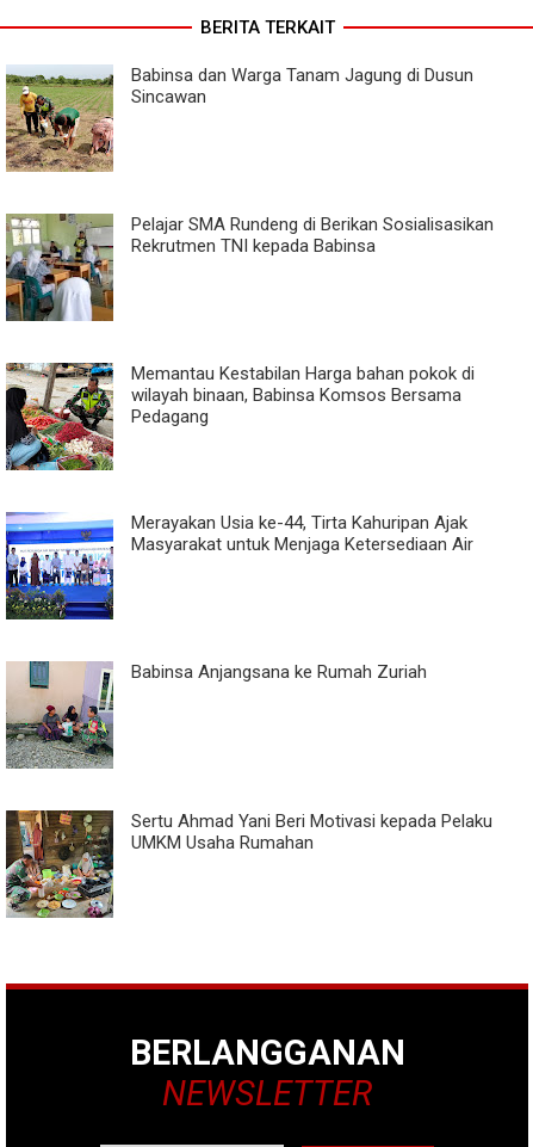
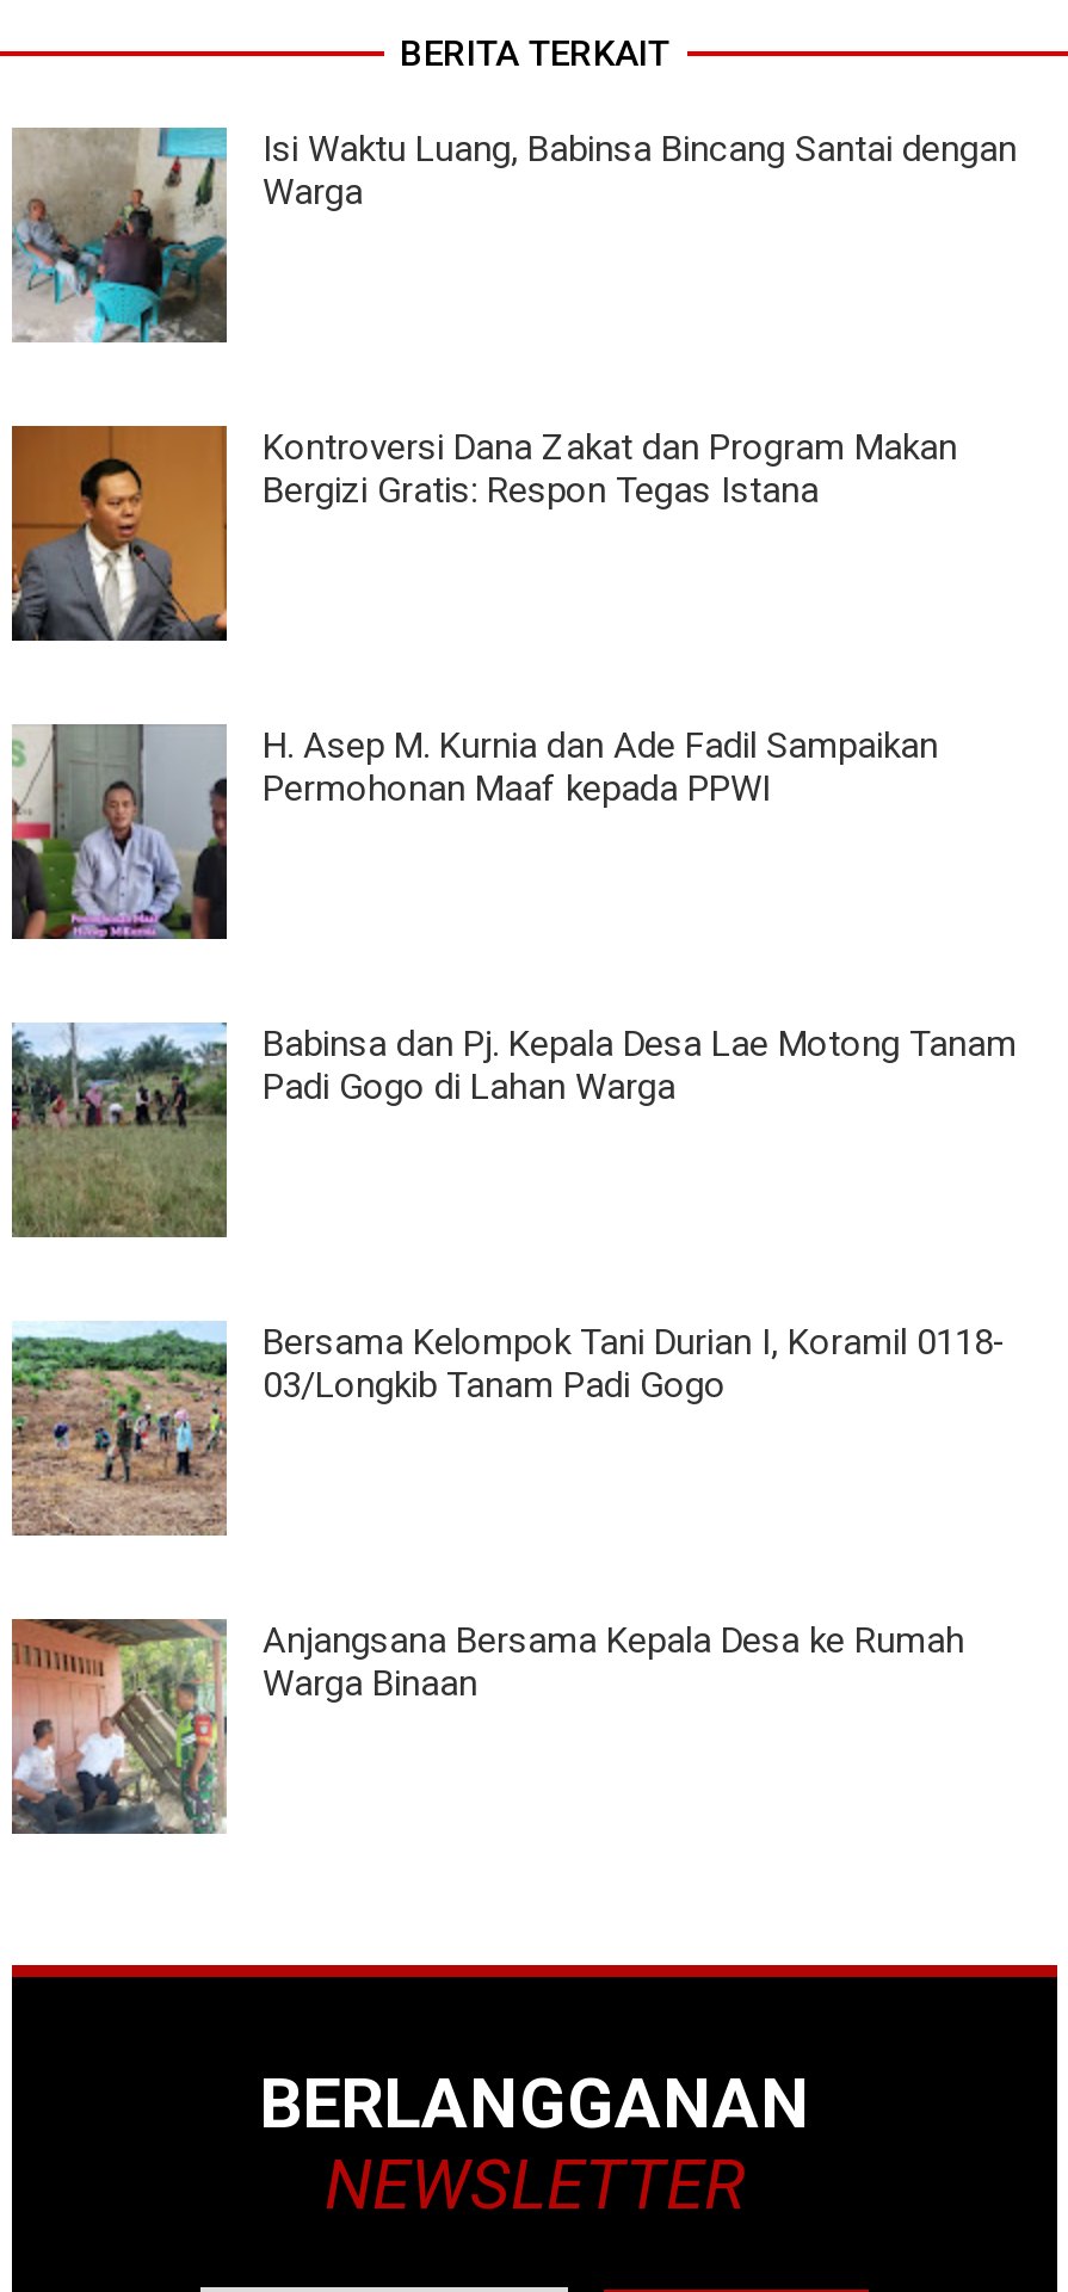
[6,64,473,173] [image] | Babinsa dan Warga Tanam Jagung di Dusun | Sincawan -> [12,128,1017,345] [image] | Isi Waktu Luang, Babinsa Bincang Santai dengan | Warga
[6,214,494,322] [image] | Pelajar SMA Rundeng di Berikan Sosialisasikan | Rekrutmen TNI kepada Babinsa -> [10,426,957,643] [image] | Kontroversi Dana Zakat dan Program Makan | Bergizi Gratis: Respon Tegas Istana
[5,363,475,471] [image] | Memantau Kestabilan Harga bahan pokok di | wilayah binaan, Babinsa Komsos Bersama | Pedagang -> [10,724,938,941] [image] | H. Asep M. Kurnia dan Ade Fadil Sampaikan | Permohonan Maaf kepada PPWI
[5,512,473,619] [image] | Merayakan Usia ke-44, Tirta Kahuripan Ajak | Masyarakat untuk Menjaga Ketersediaan Air -> [10,1020,1017,1240] [image] | Babinsa dan Pj. Kepala Desa Lae Motong Tanam | Padi Gogo di Lahan Warga
[6,660,427,769] [image] | Babinsa Anjangsana ke Rumah Zuriah -> [12,1321,1007,1533] [image] | Bersama Kelompok Tani Durian I, Koramil 0118- | 03/Longkib Tanam Padi Gogo
[5,809,492,918] [image] | Sertu Ahmad Yani Beri Motivasi kepada Pelaku | UMKM Usaha Rumahan -> [10,1617,964,1834] [image] | Anjangsana Bersama Kepala Desa ke Rumah | Warga Binaan

